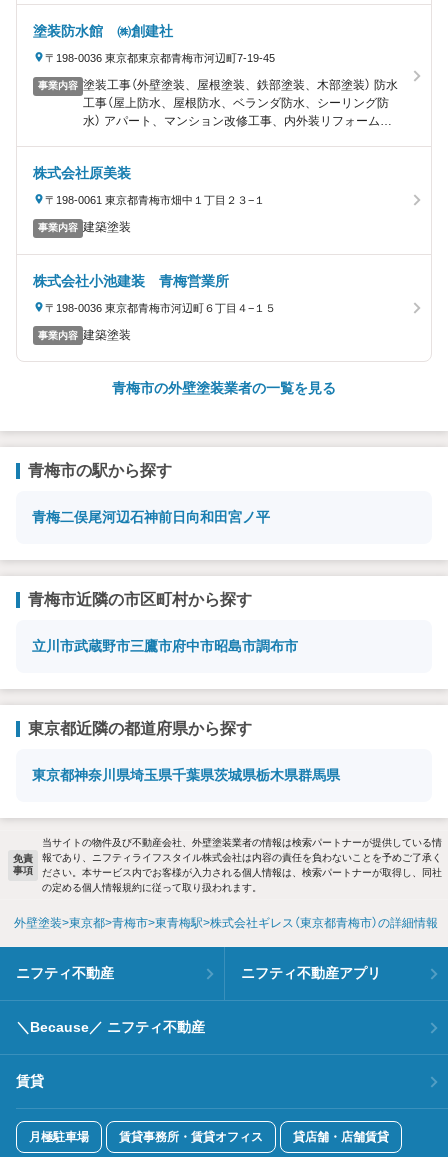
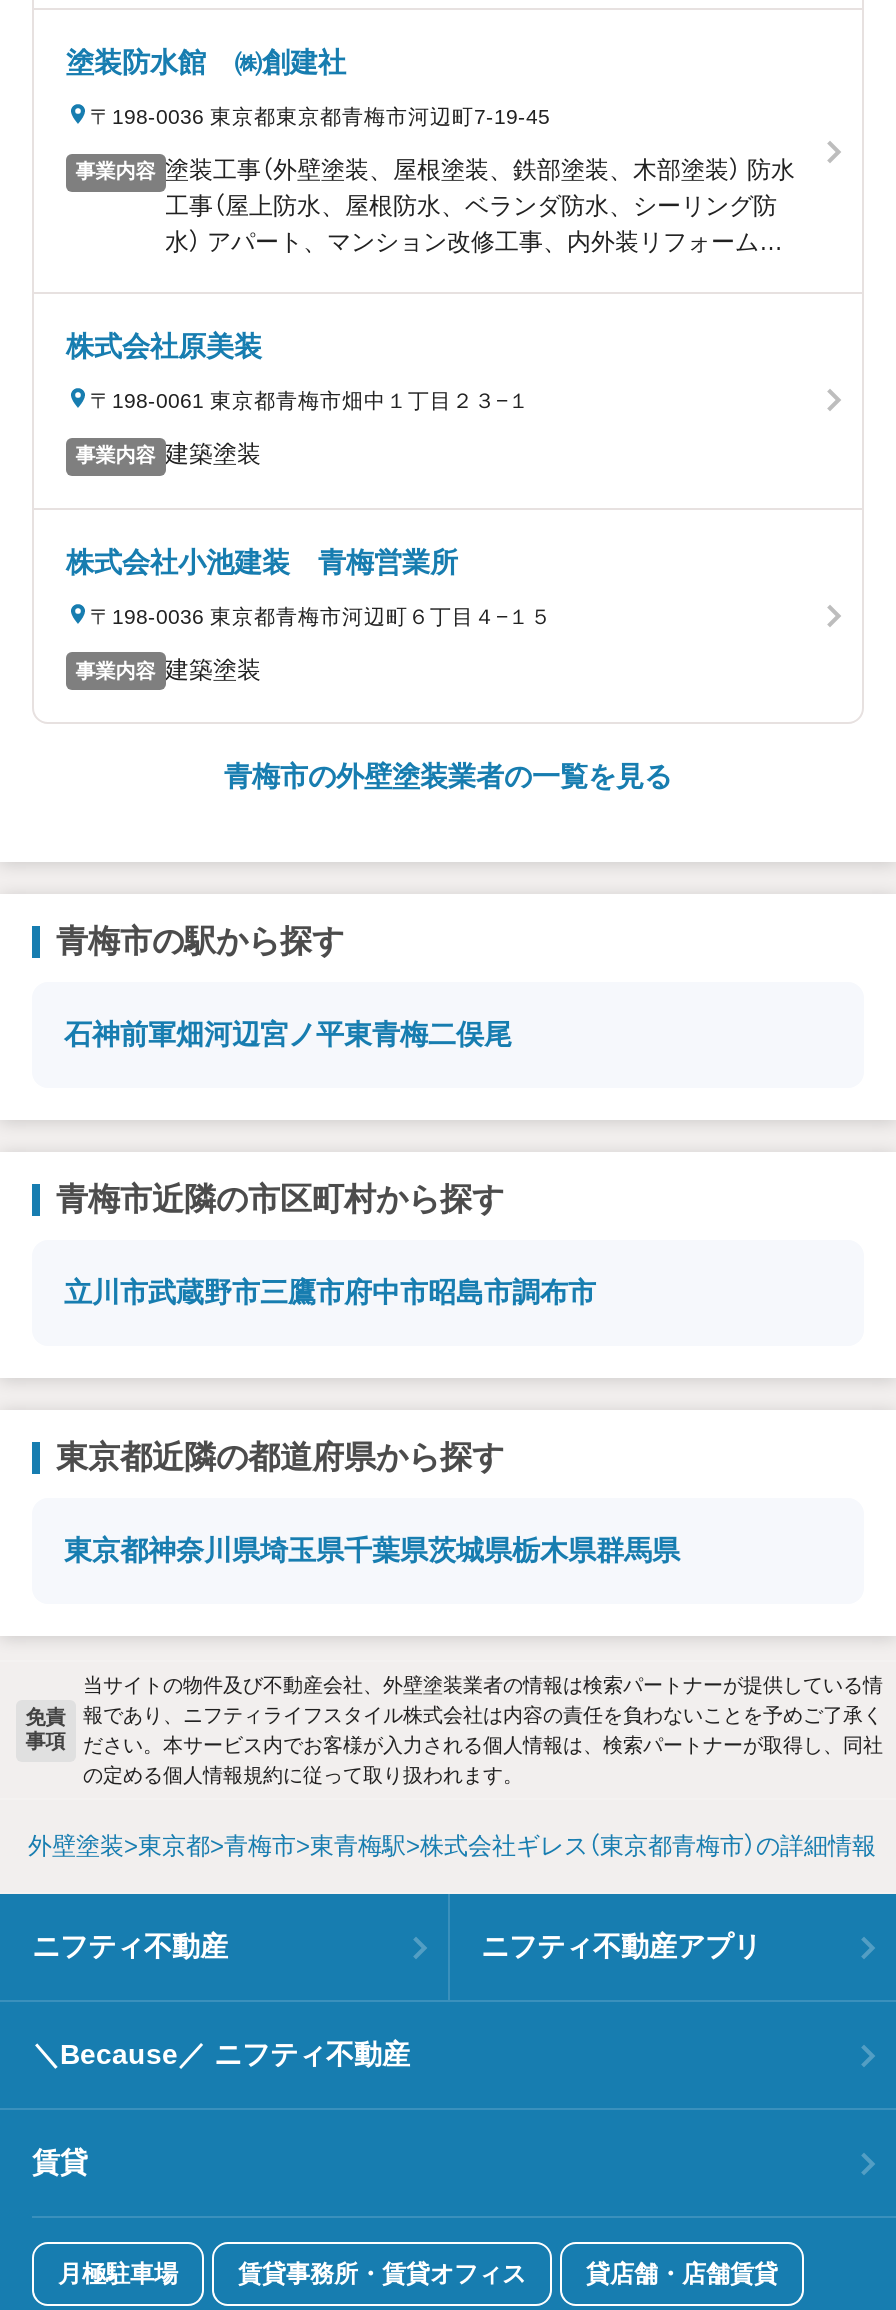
[32,509,270,525] 青梅二俣尾河辺石神前日向和田宮ノ平 -> [64,1018,512,1050] 石神前軍畑河辺宮ノ平東青梅二俣尾

